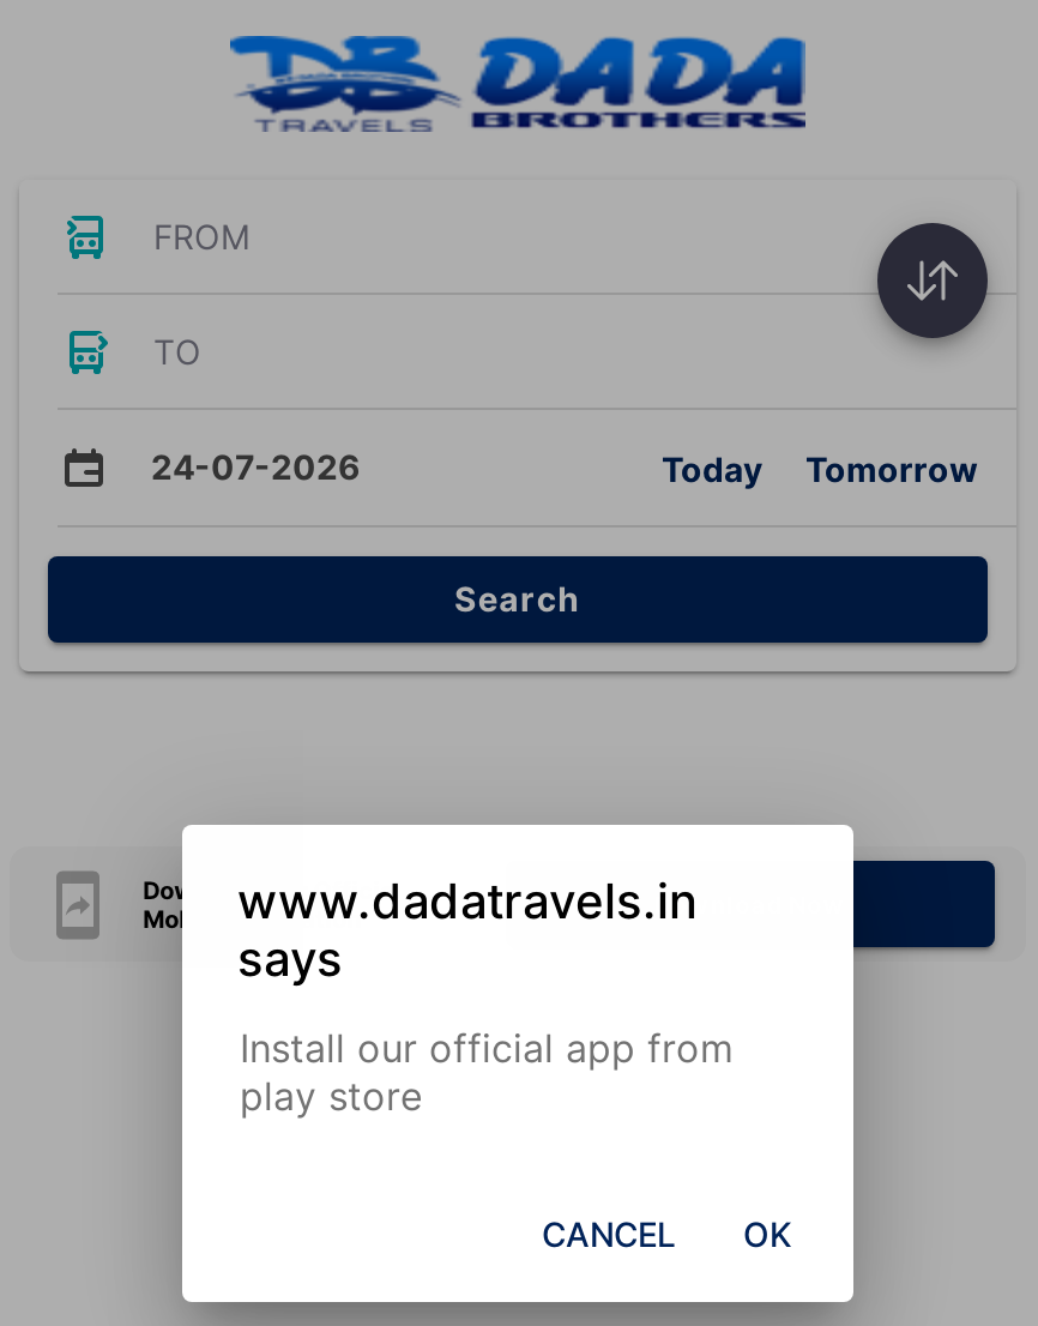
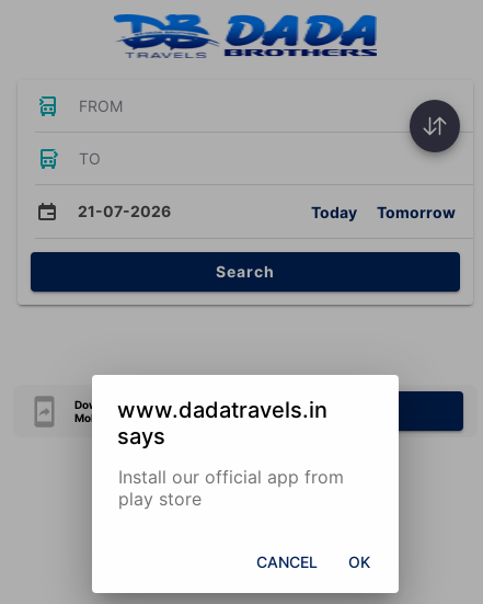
[151,446,360,487] 24-07-2026 -> [78,202,171,220] 21-07-2026

